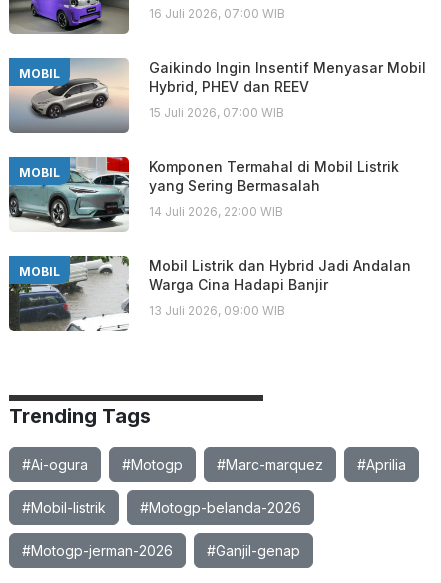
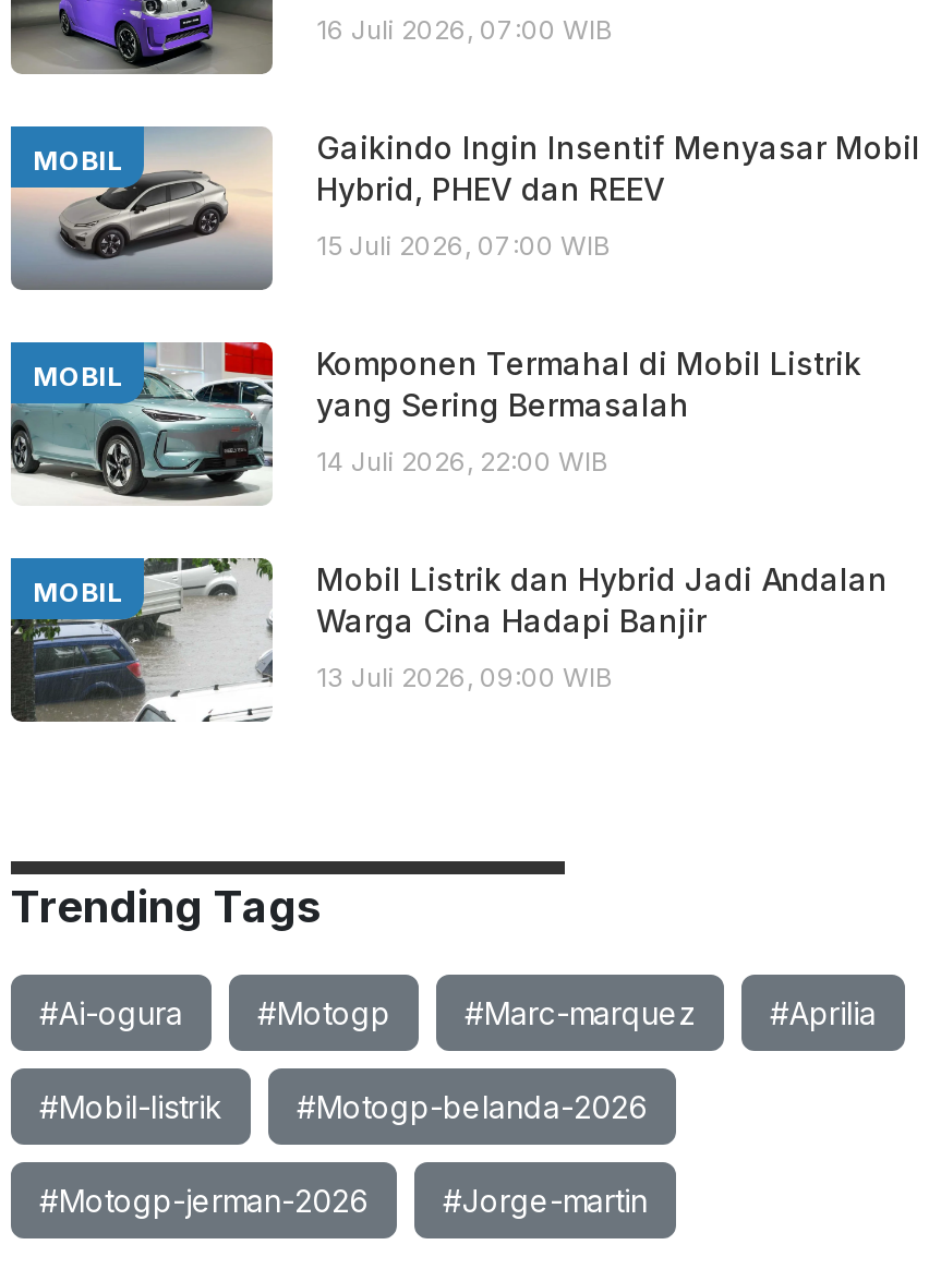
[207,542,300,559] #Ganjil-genap -> [443,1183,648,1220] #Jorge-martin

